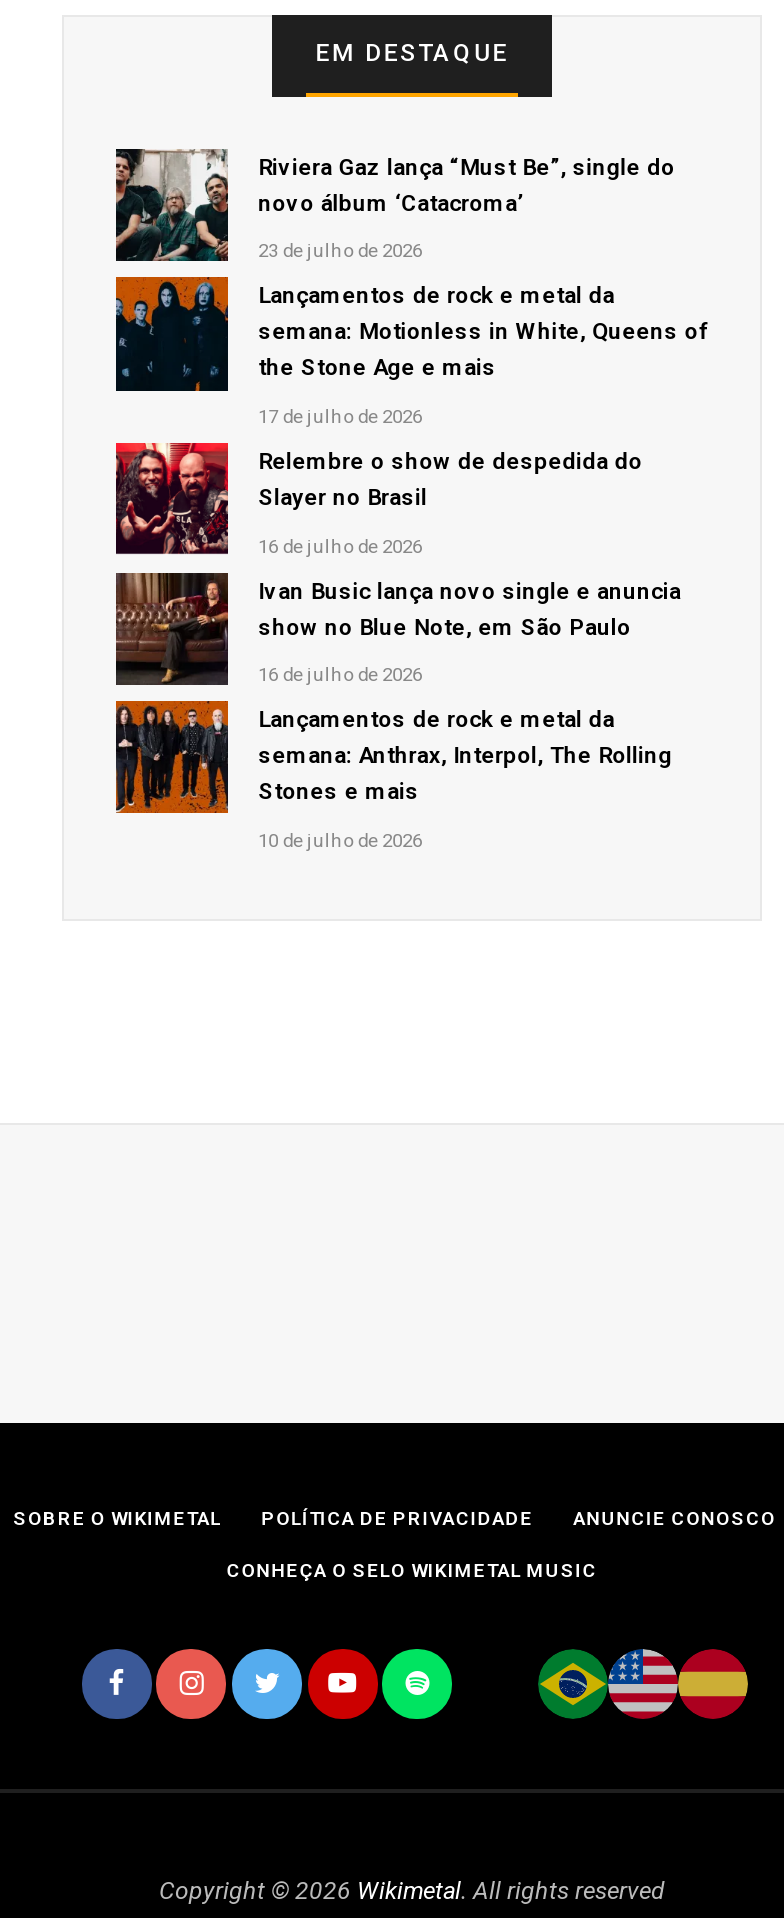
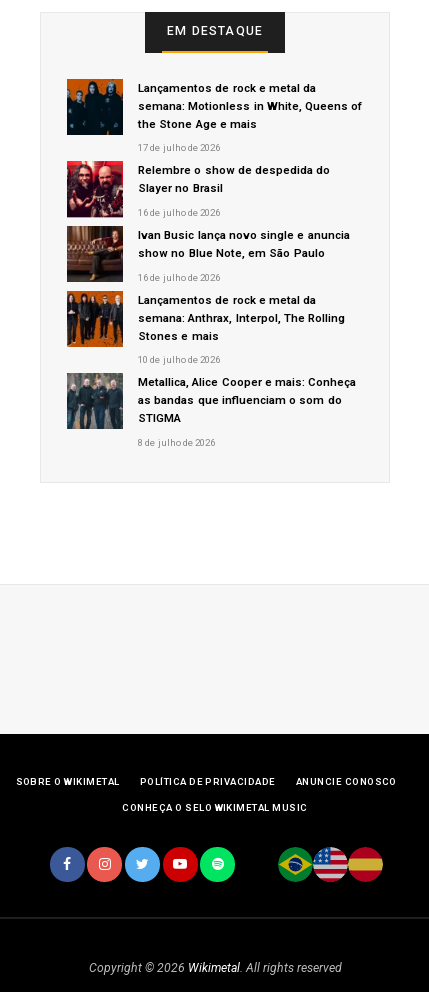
[114,147,675,263] [image] | Riviera Gaz lança “Must Be”, single do | novo álbum ‘Catacroma’ | 23 de julho de 2026 -> none
moved [112,282,707,851] -> [65,81,362,365]: [image] | Lançamentos de rock e metal da | semana: Motionless in White, Queens of | ... | Stones e mais | 10 de julho de 2026
none -> [66,372,356,448] [image] | Metallica, Alice Cooper e mais: Conheça | as bandas que influenciam o som do | STIGMA | 8 de julho de 2026

